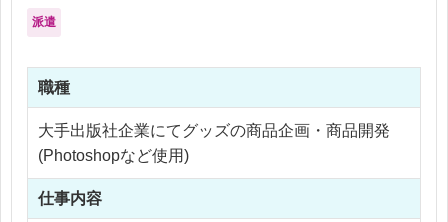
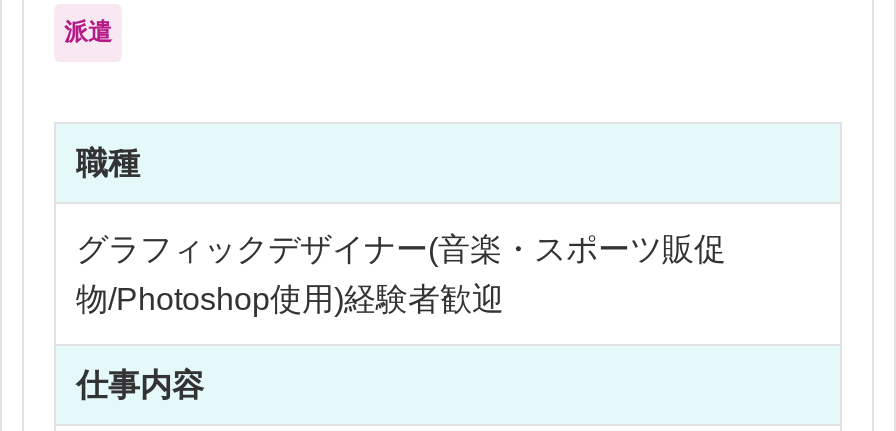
[38,122,390,139] 大手出版社企業にてグッズの商品企画・商品開発 -> [76,232,726,266] グラフィックデザイナー(音楽・スポーツ販促
[38,147,189,164] (Photoshopなど使用) -> [76,282,504,316] 物/Photoshop使用)経験者歓迎

